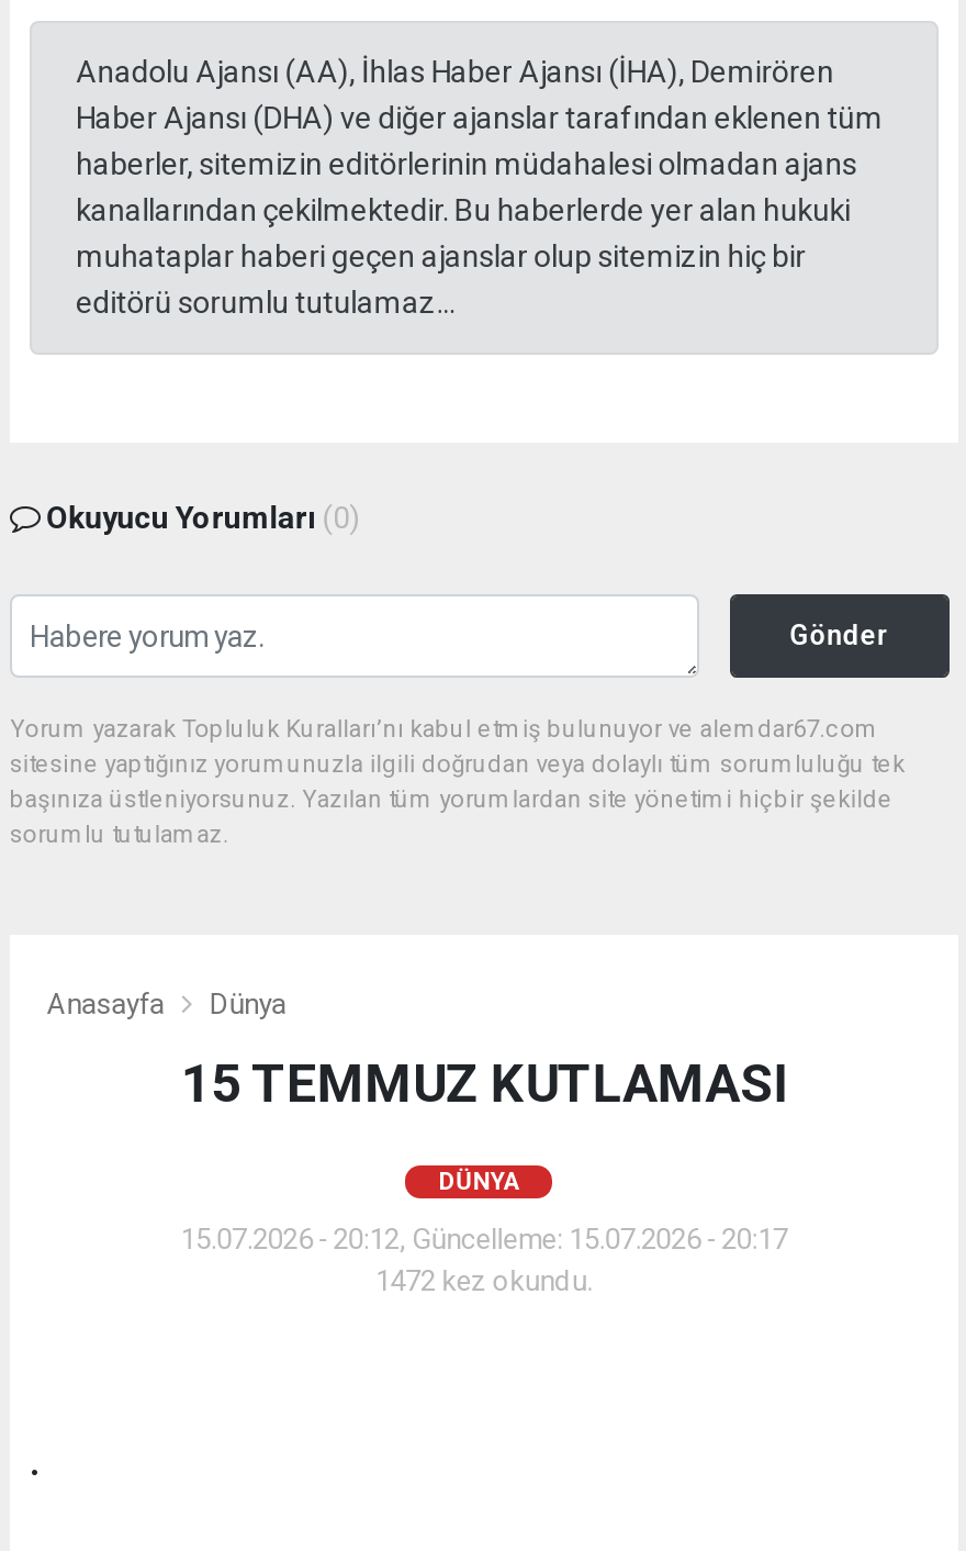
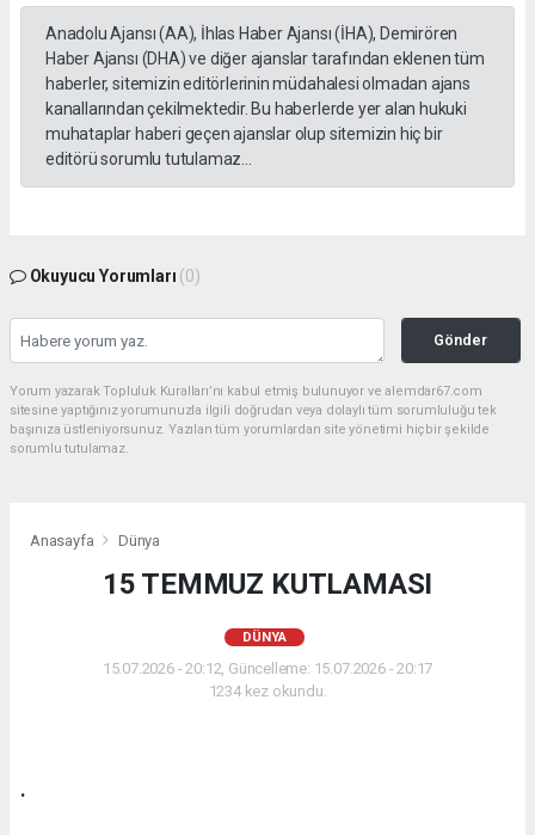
[375,1263,593,1296] 1472 kez okundu. -> [208,682,327,700] 1234 kez okundu.

